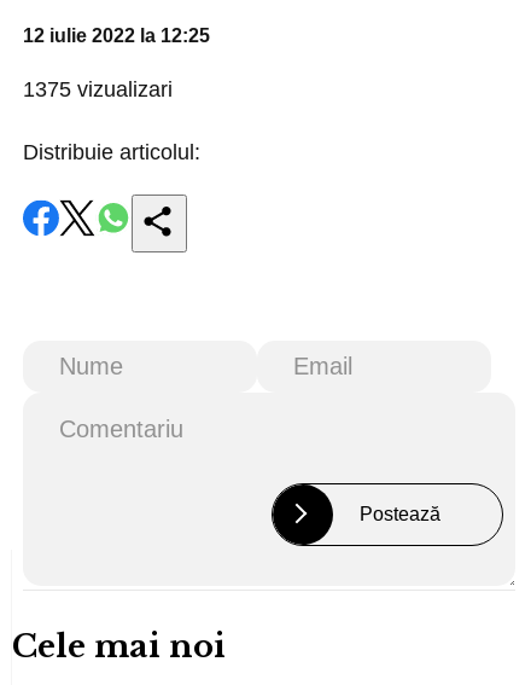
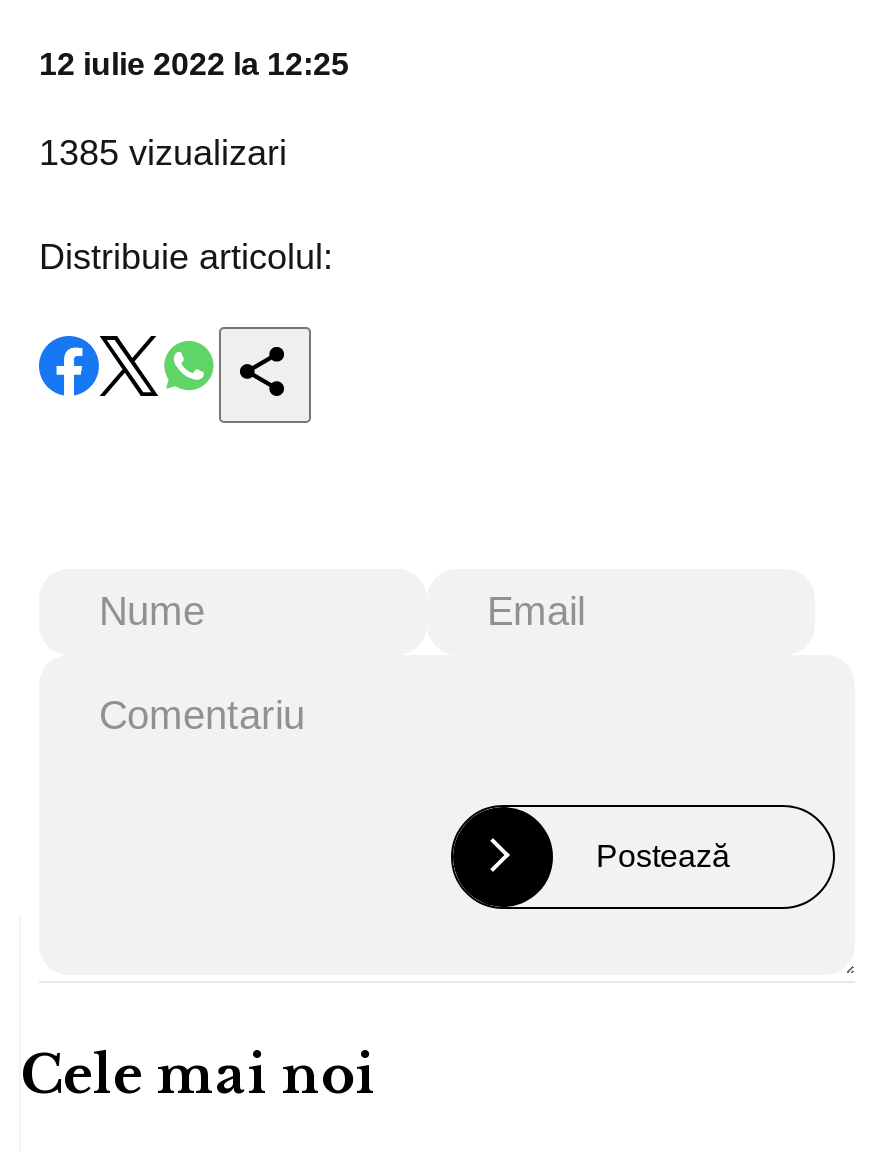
[23,78,173,102] 1375 vizualizari -> [39,133,287,173] 1385 vizualizari

